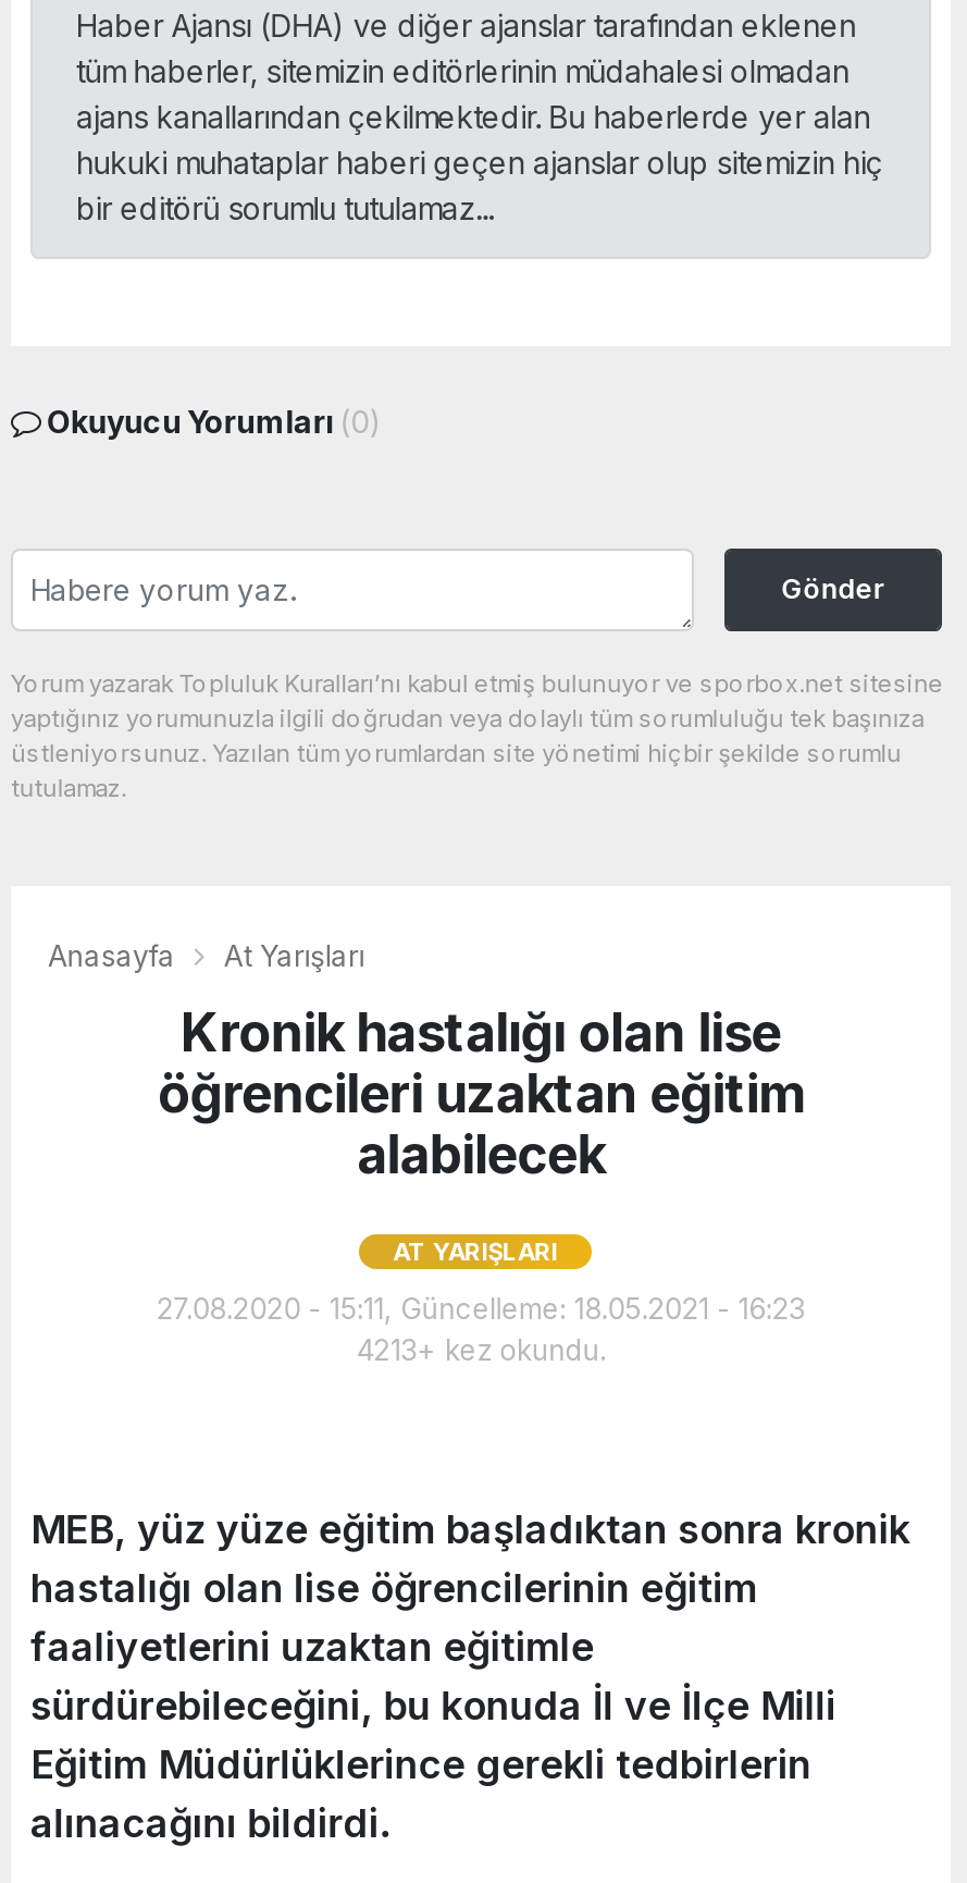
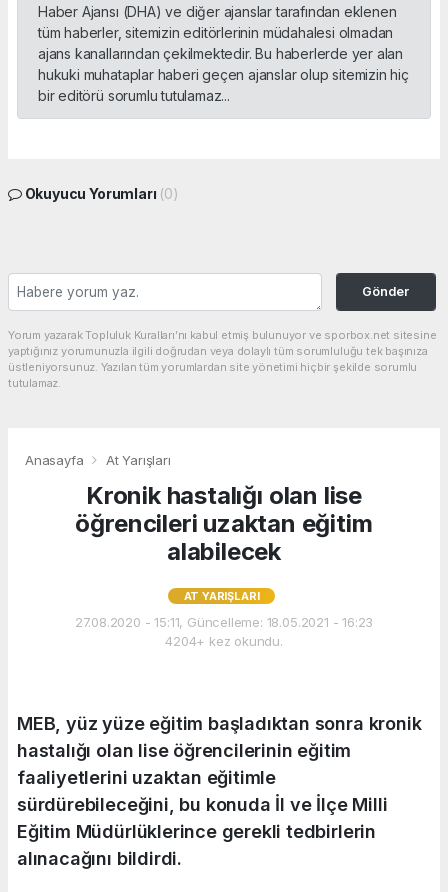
[356,1331,606,1366] 4213+ kez okundu. -> [165,632,283,648] 4204+ kez okundu.

